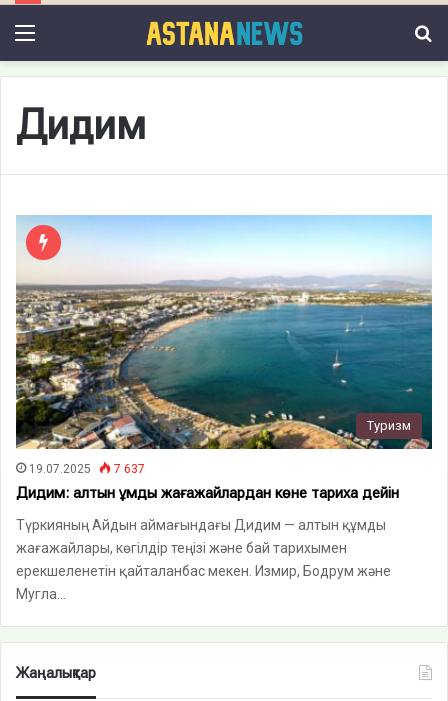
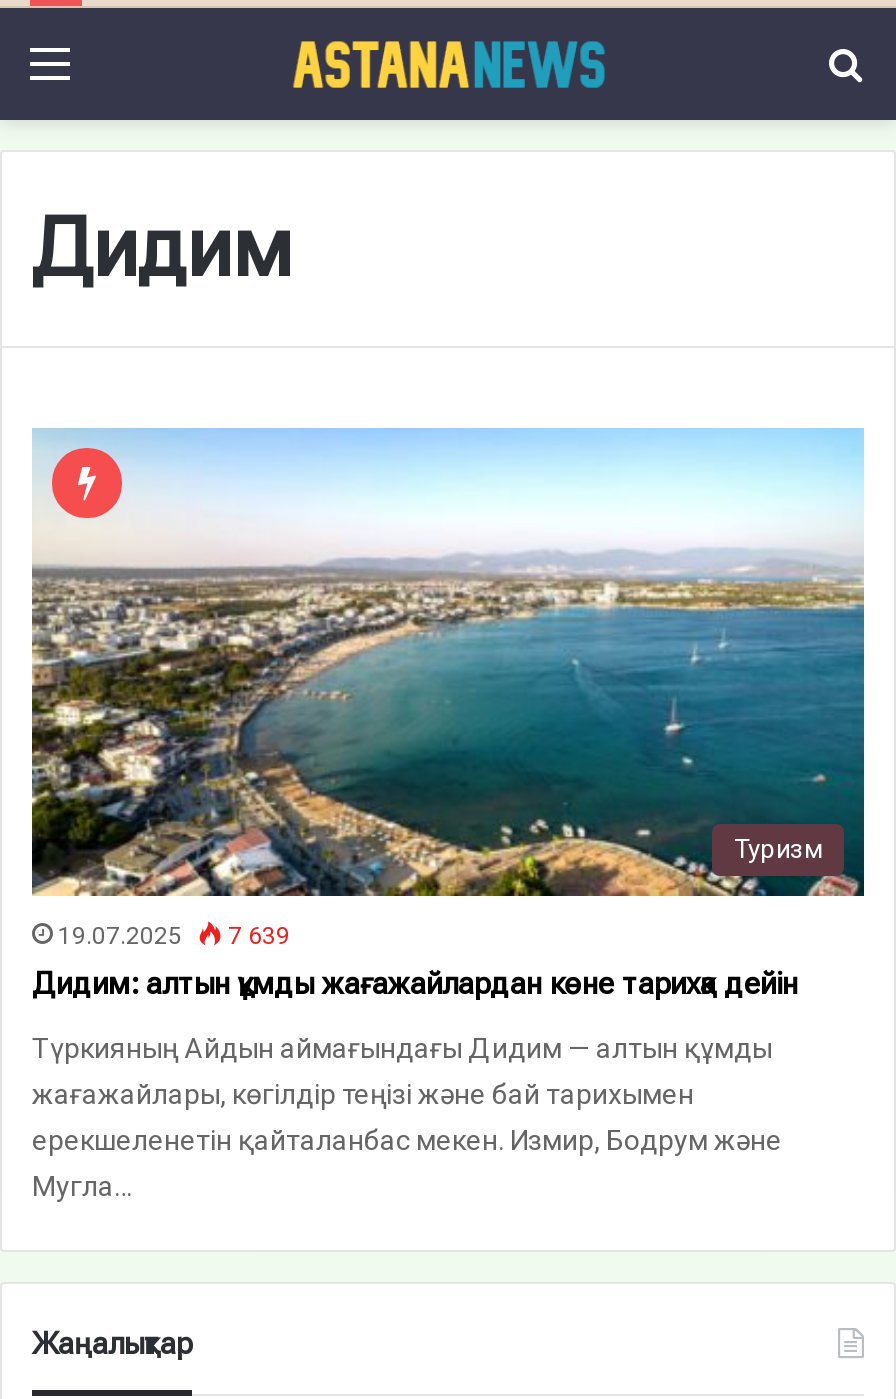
[29,462,145,476] 19.07.2025 7 637 -> [58,923,290,951] 19.07.2025 7 639

